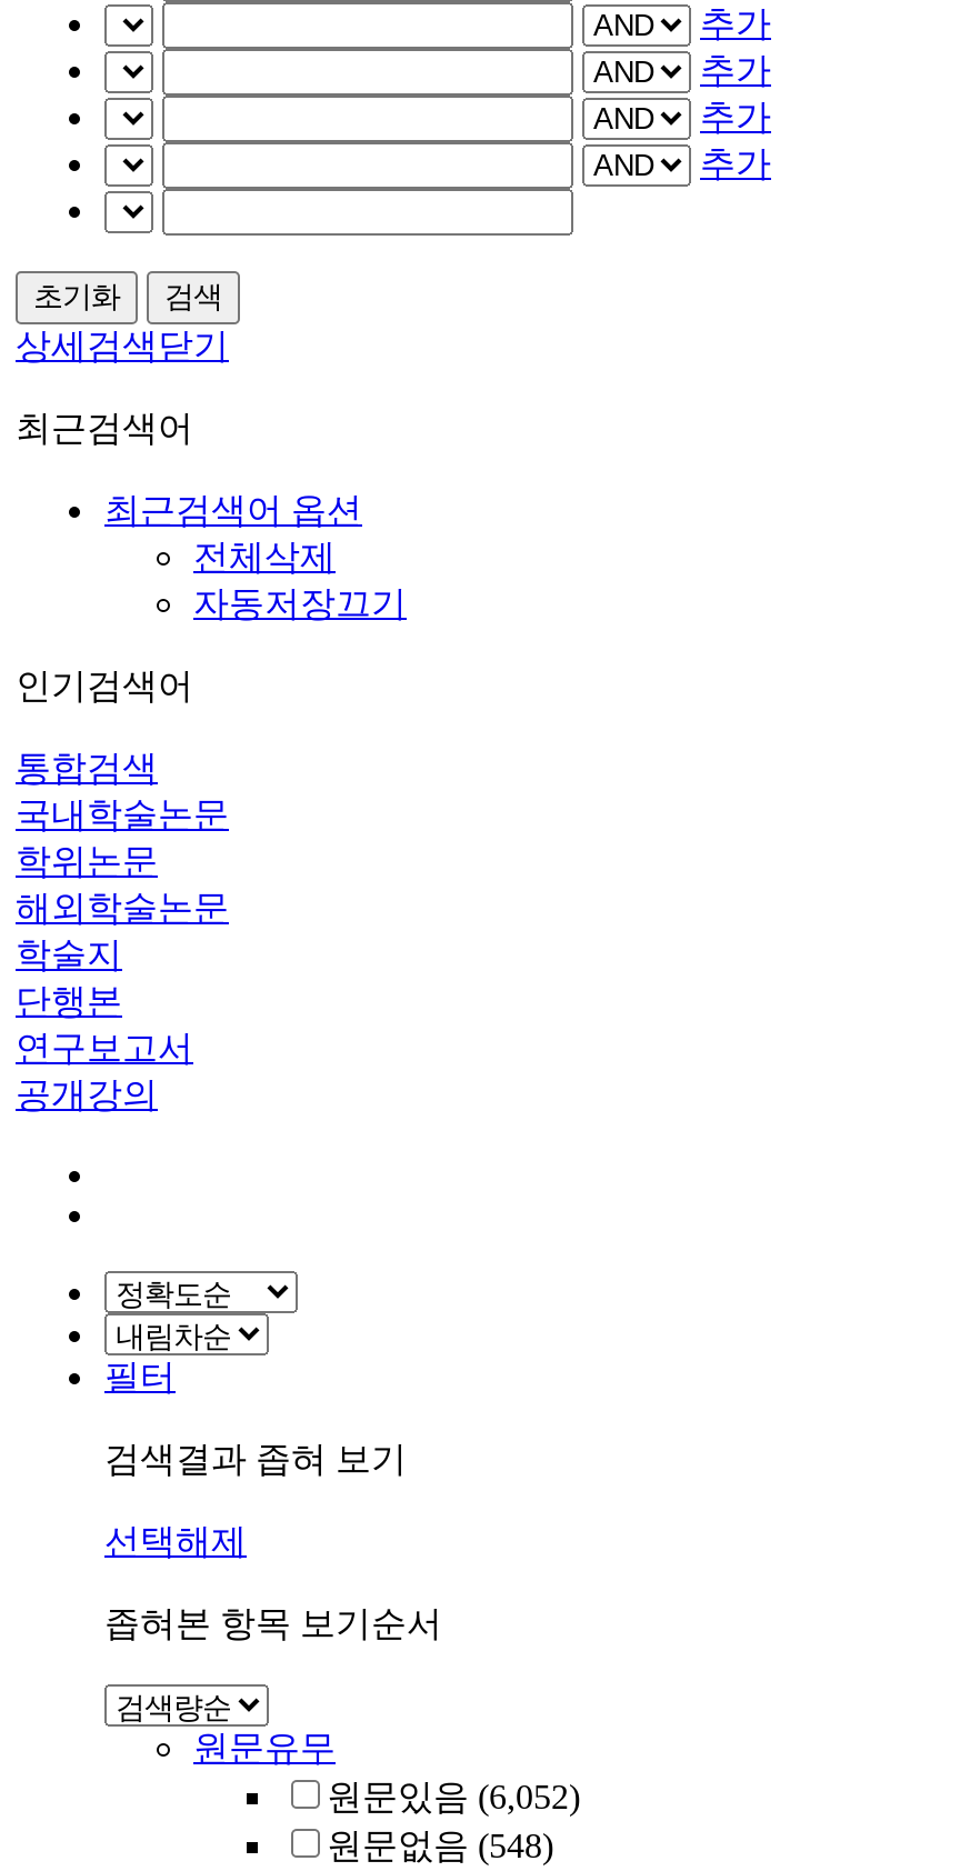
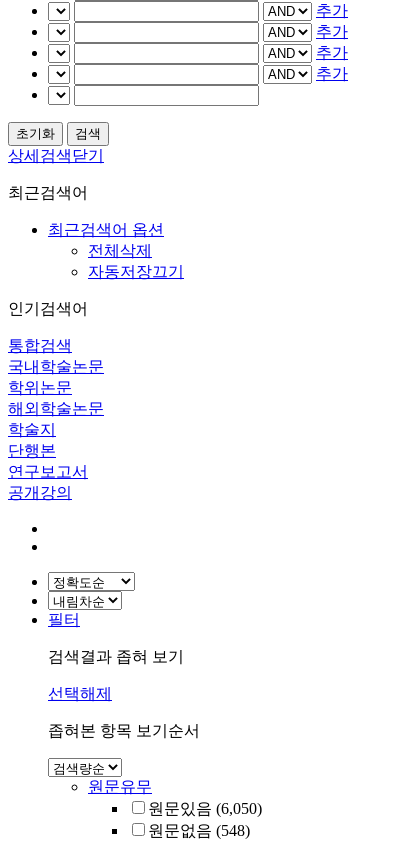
[327,1778,580,1815] 원문있음 (6,052) -> [148,800,262,817] 원문있음 (6,050)

